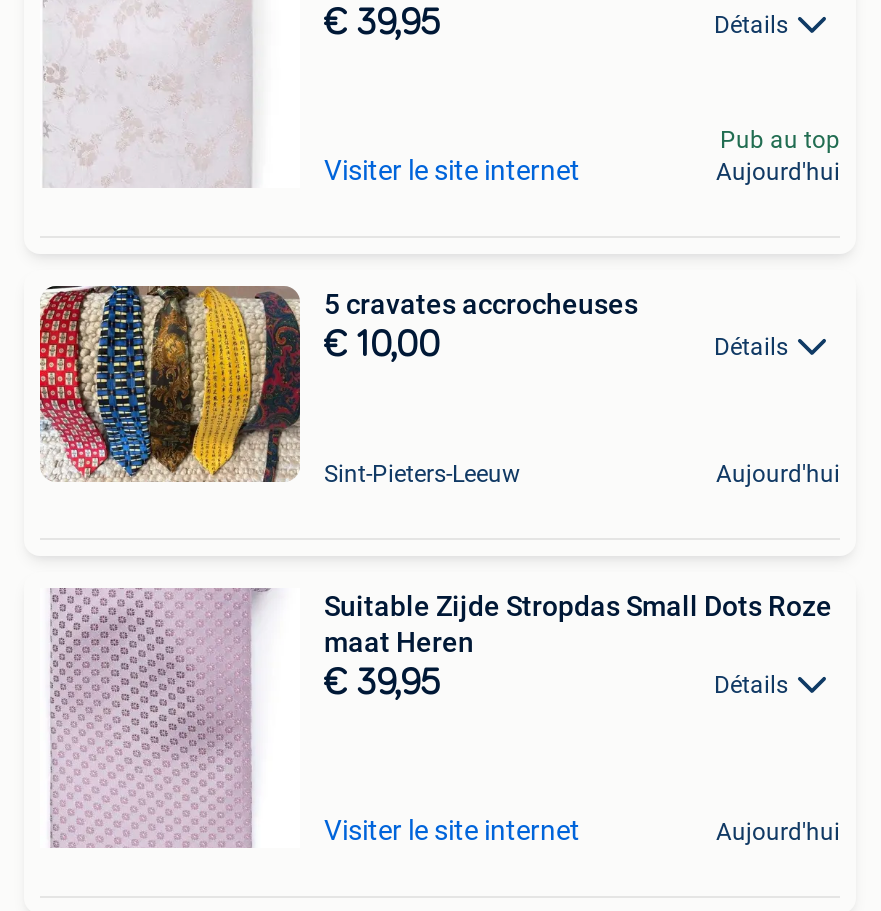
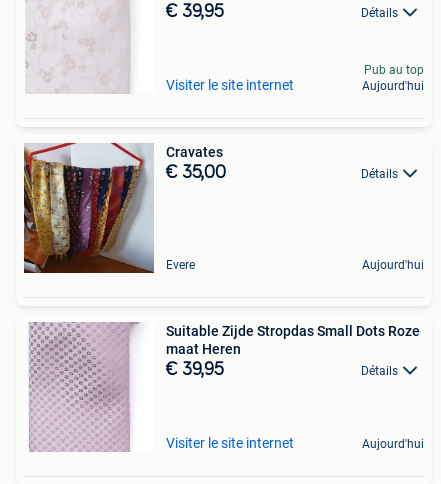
[38,284,638,490] [image] | 5 cravates accrocheuses | € 10,00 -> [23,142,226,274] [image] | Cravates | € 35,00
[324,459,520,487] Sint-Pieters-Leeuw -> [166,258,195,272] Evere

